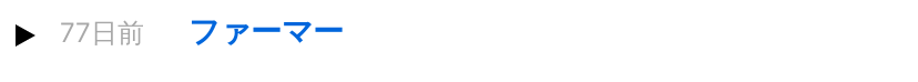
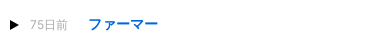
[60,11,344,49] 77日前 ファーマー -> [30,15,158,32] 75日前 ファーマー

